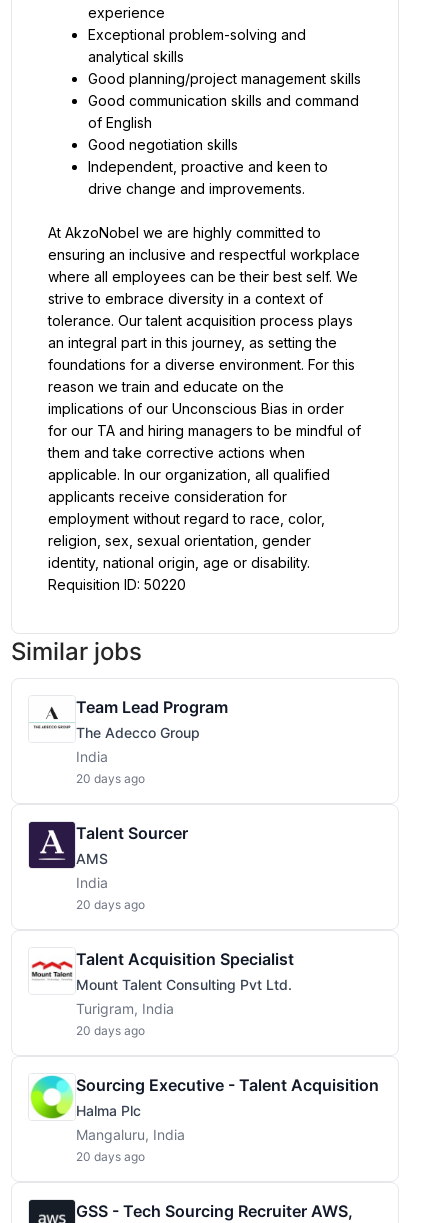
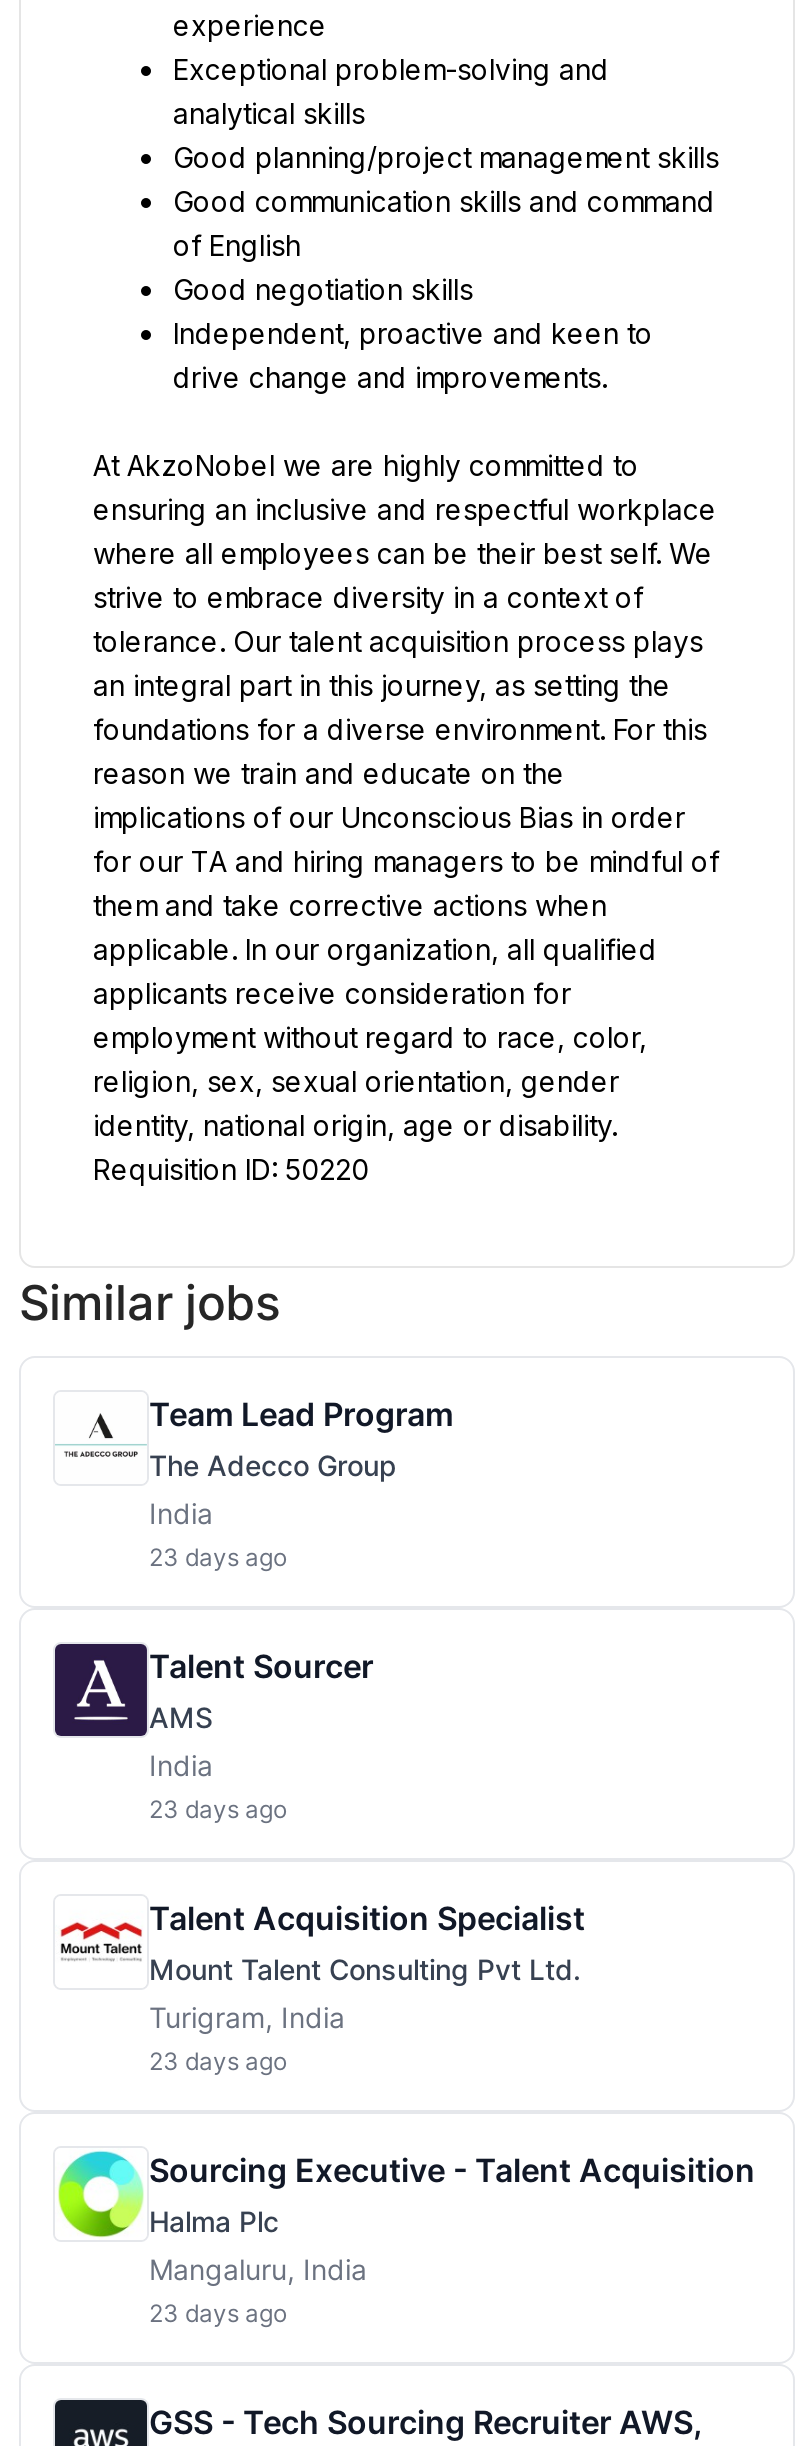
[76,771,145,786] 20 days ago -> [149,1542,287,1572] 23 days ago
[76,897,145,912] 20 days ago -> [149,1794,287,1824] 23 days ago
[76,1023,145,1038] 20 days ago -> [149,2046,287,2076] 23 days ago
[76,1149,145,1164] 20 days ago -> [149,2298,287,2328] 23 days ago

